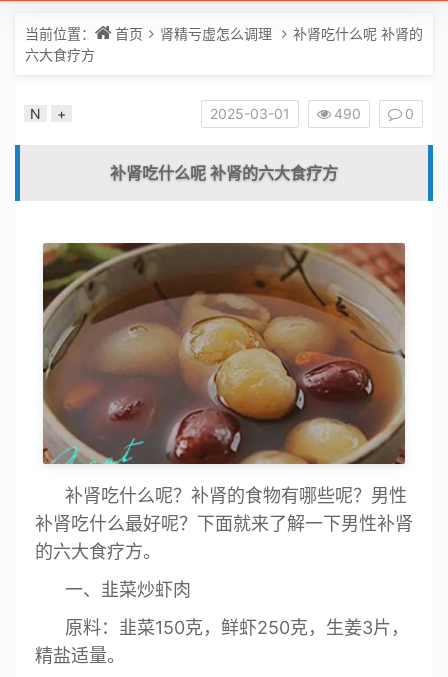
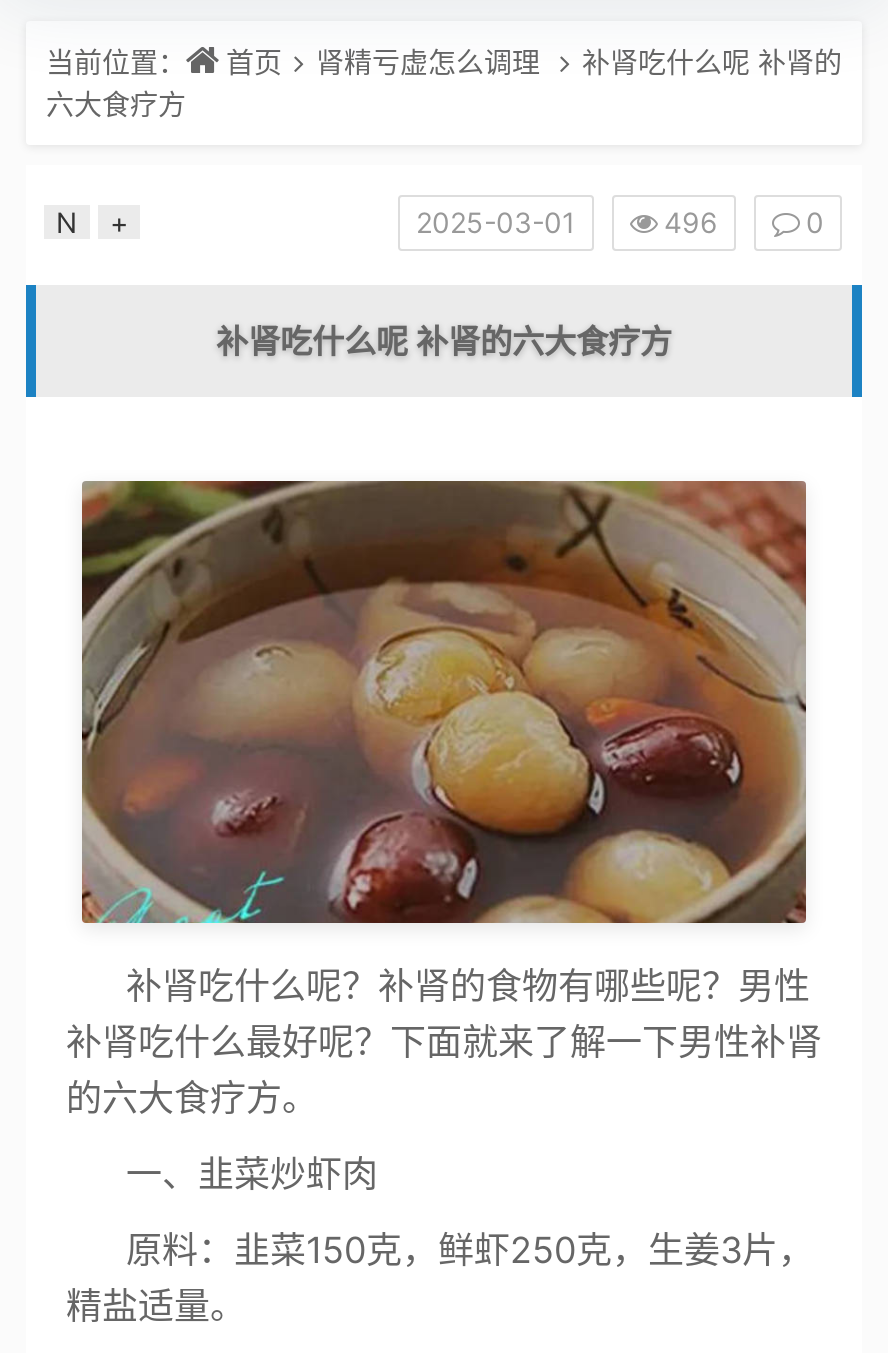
[334,105,361,122] 490 -> [664,205,718,239] 496

